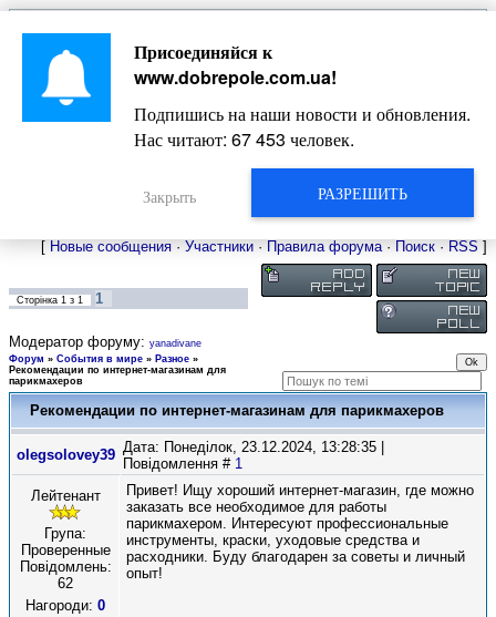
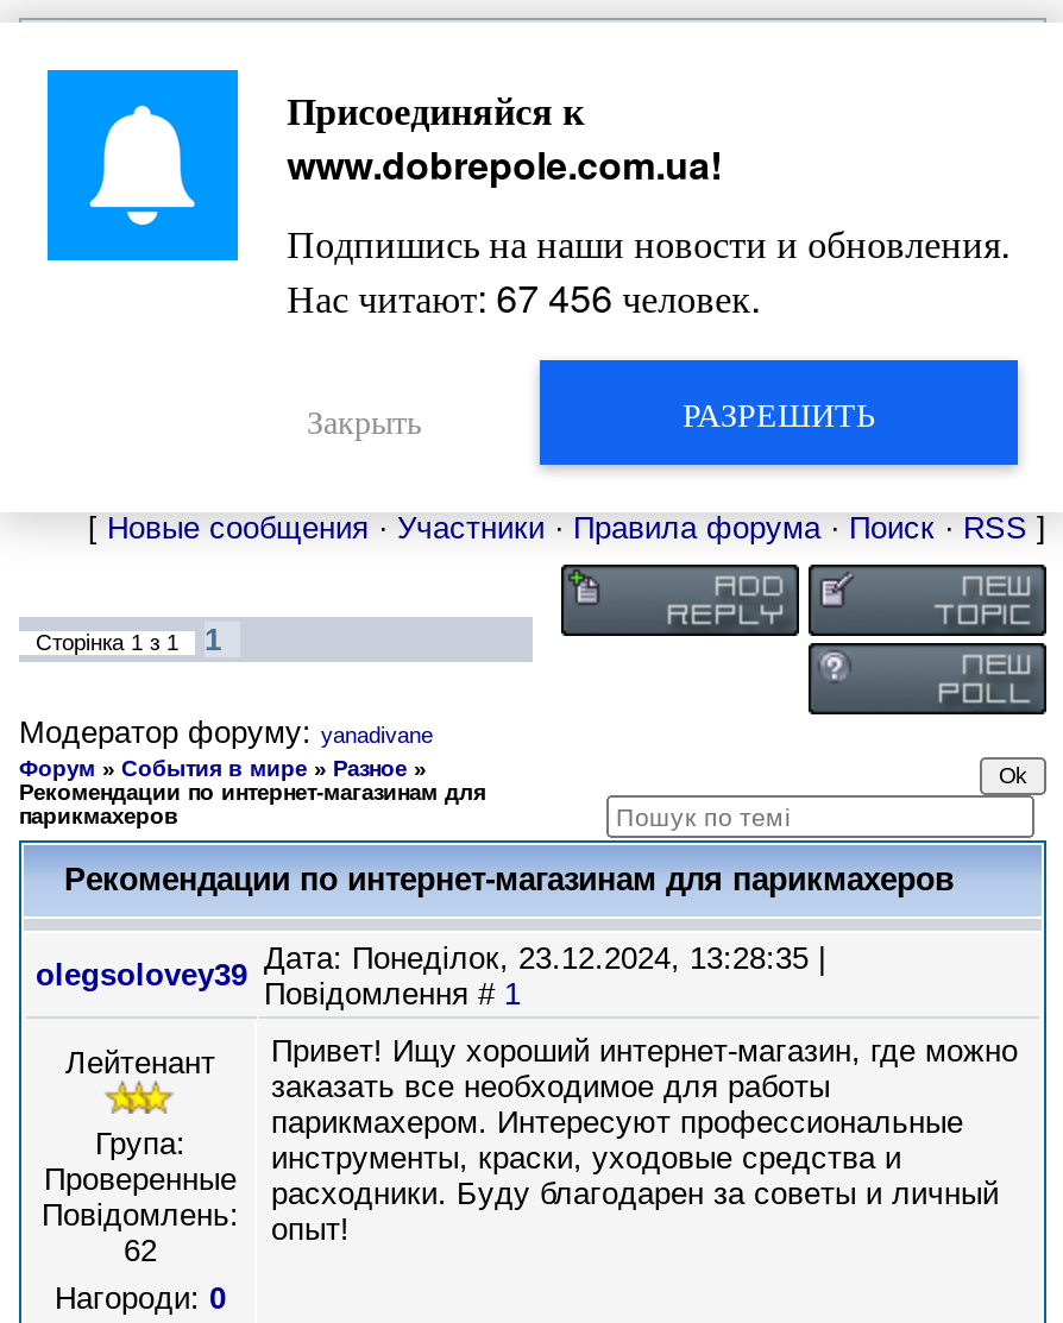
[134,126,354,152] Нас читают: 67 453 человек. -> [287,270,760,325] Нас читают: 67 456 человек.

